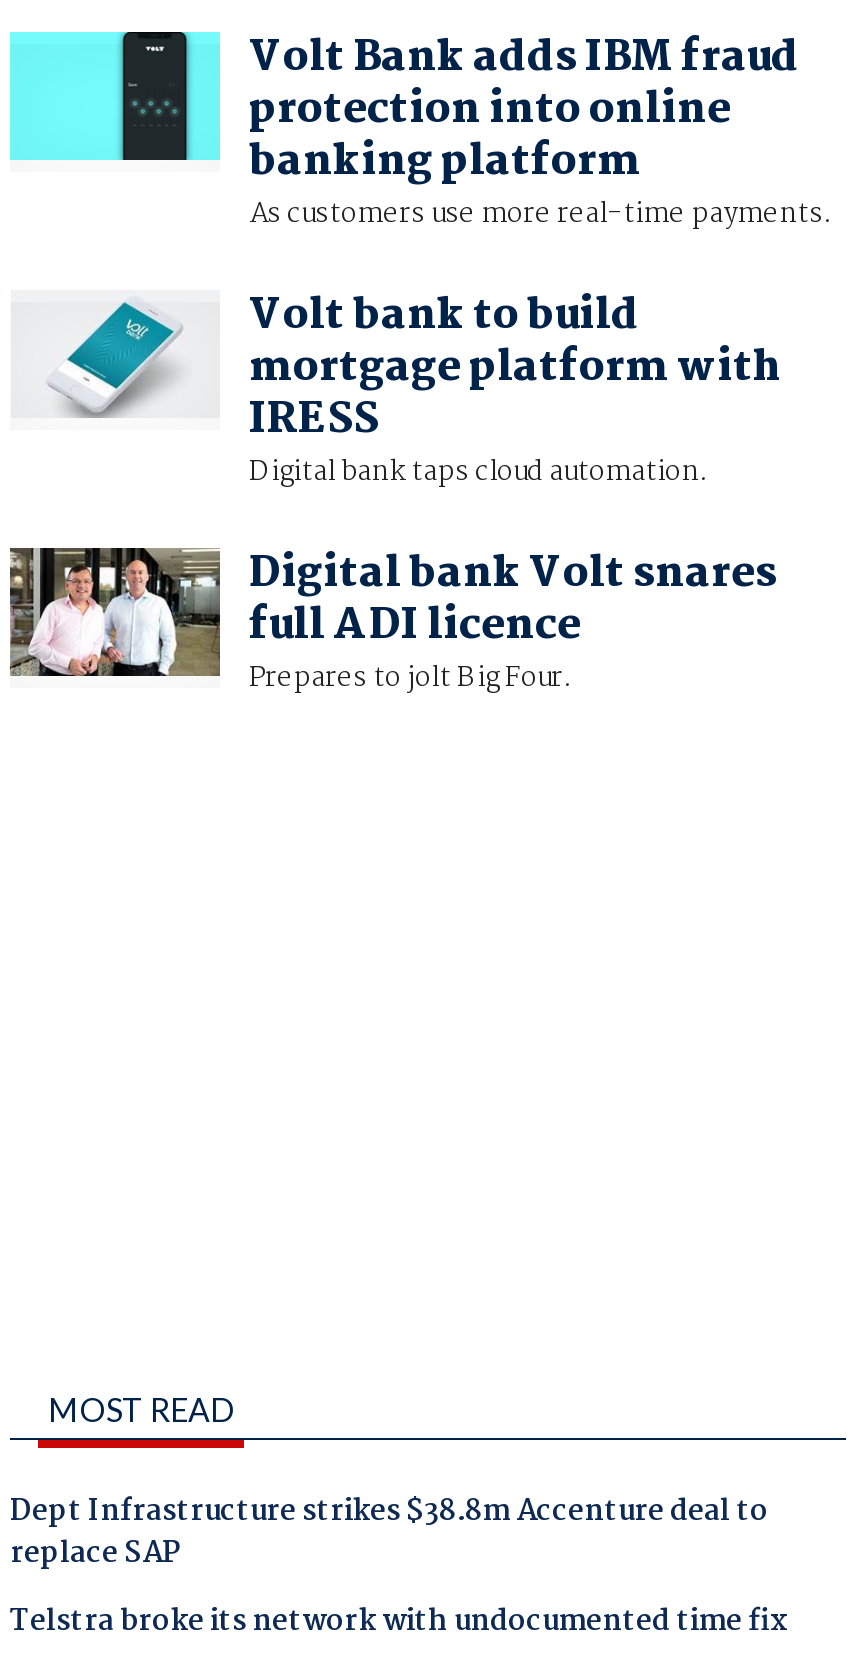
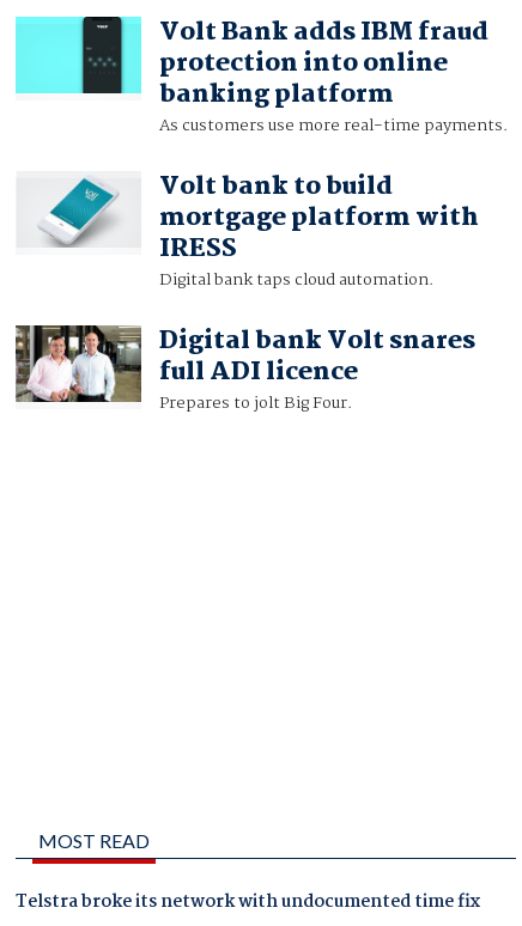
[10,1489,768,1579] Dept Infrastructure strikes $38.8m Accenture deal to | replace SAP -> none

